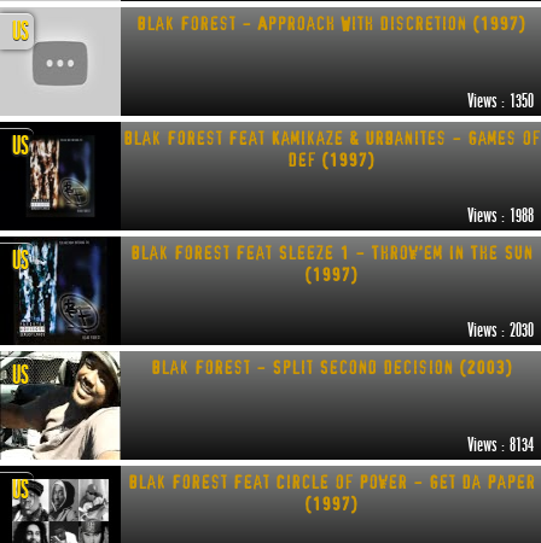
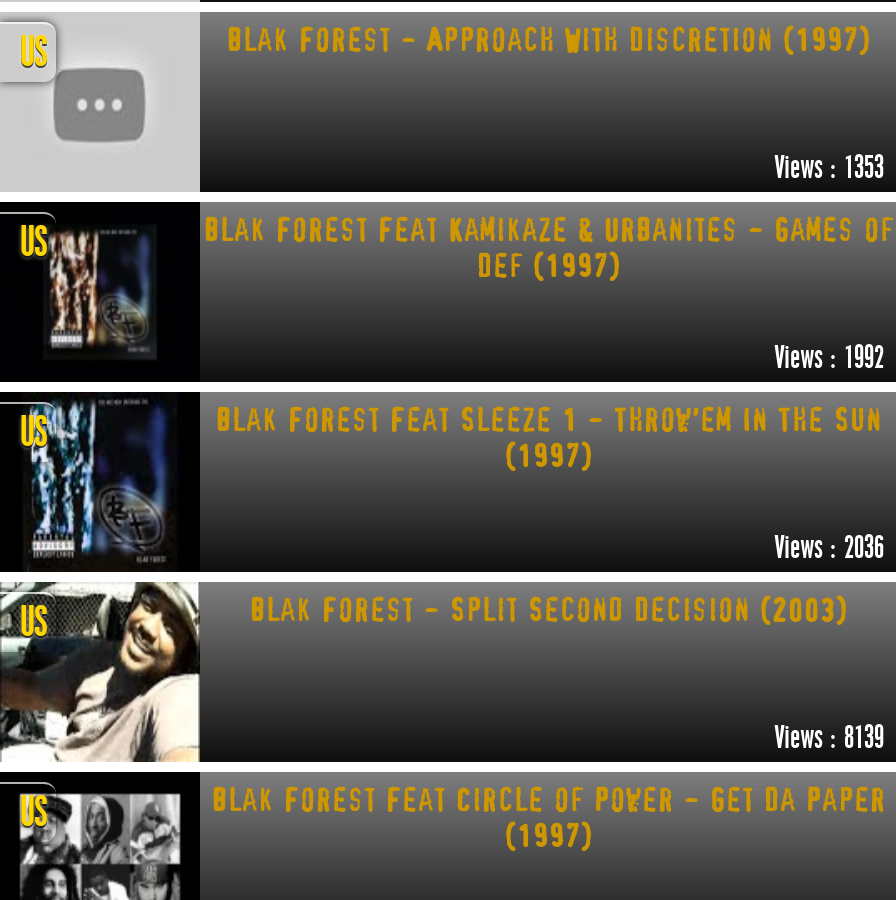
[467,94,534,111] Views : 1350 -> [774,156,884,184] Views : 1353
[467,209,534,226] Views : 1988 -> [774,346,884,374] Views : 1992
[467,323,534,340] Views : 2030 -> [774,536,884,564] Views : 2036
[467,438,534,455] Views : 8134 -> [774,726,884,754] Views : 8139

